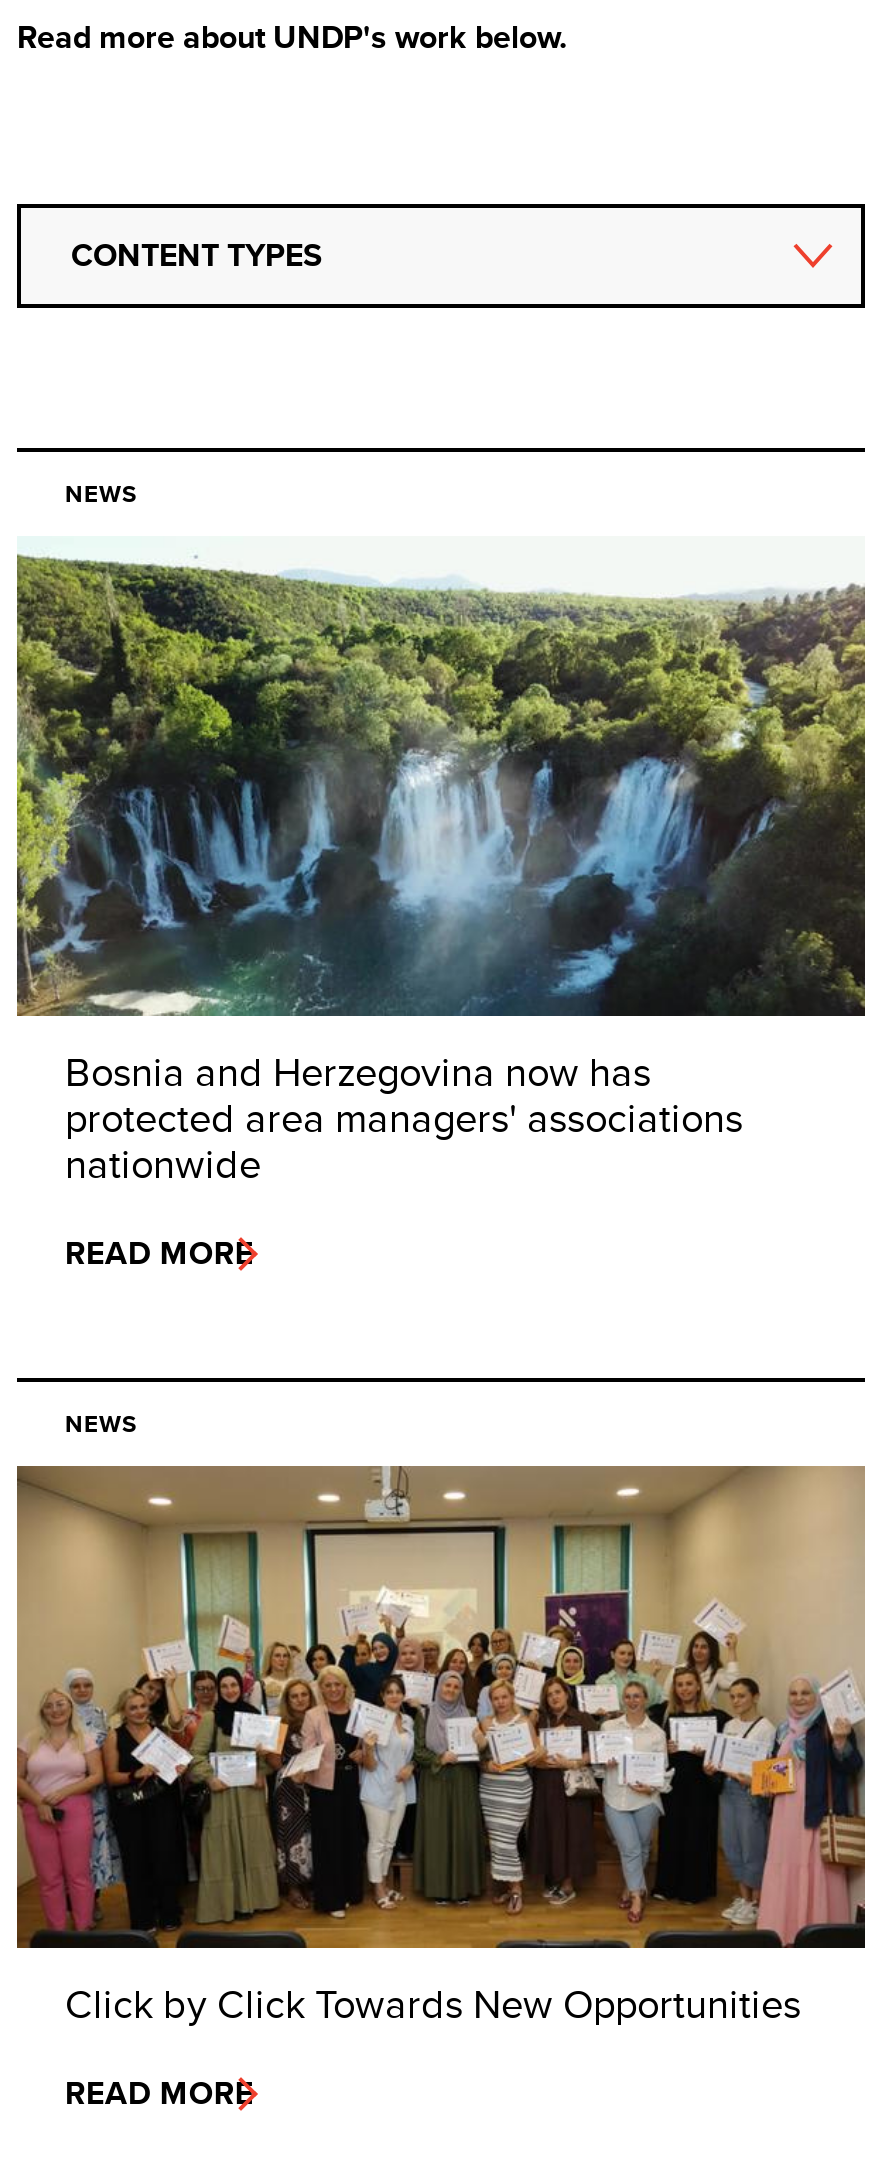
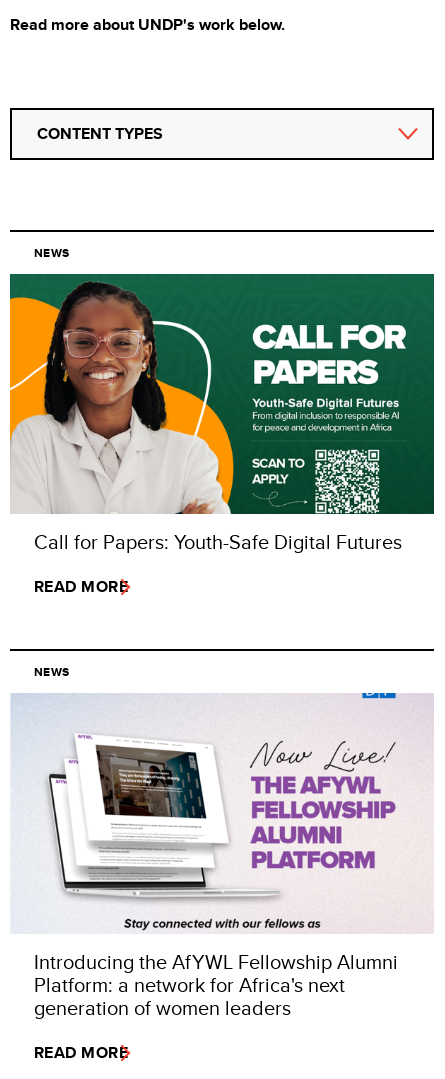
[15,540,867,1192] [image] | Bosnia and Herzegovina now has | protected area managers' associations | nationwide -> [9,273,435,556] [image] | Call for Papers: Youth-Safe Digital Futures
moved [65,1230,254,1442] -> [34,575,128,681]: READ MORE | NEWS
[15,1464,867,2031] [image] | Click by Click Towards New Opportunities -> [10,692,434,1021] [image] | Introducing the AfYWL Fellowship Alumni | Platform: a network for Africa's next | generation of women leaders

